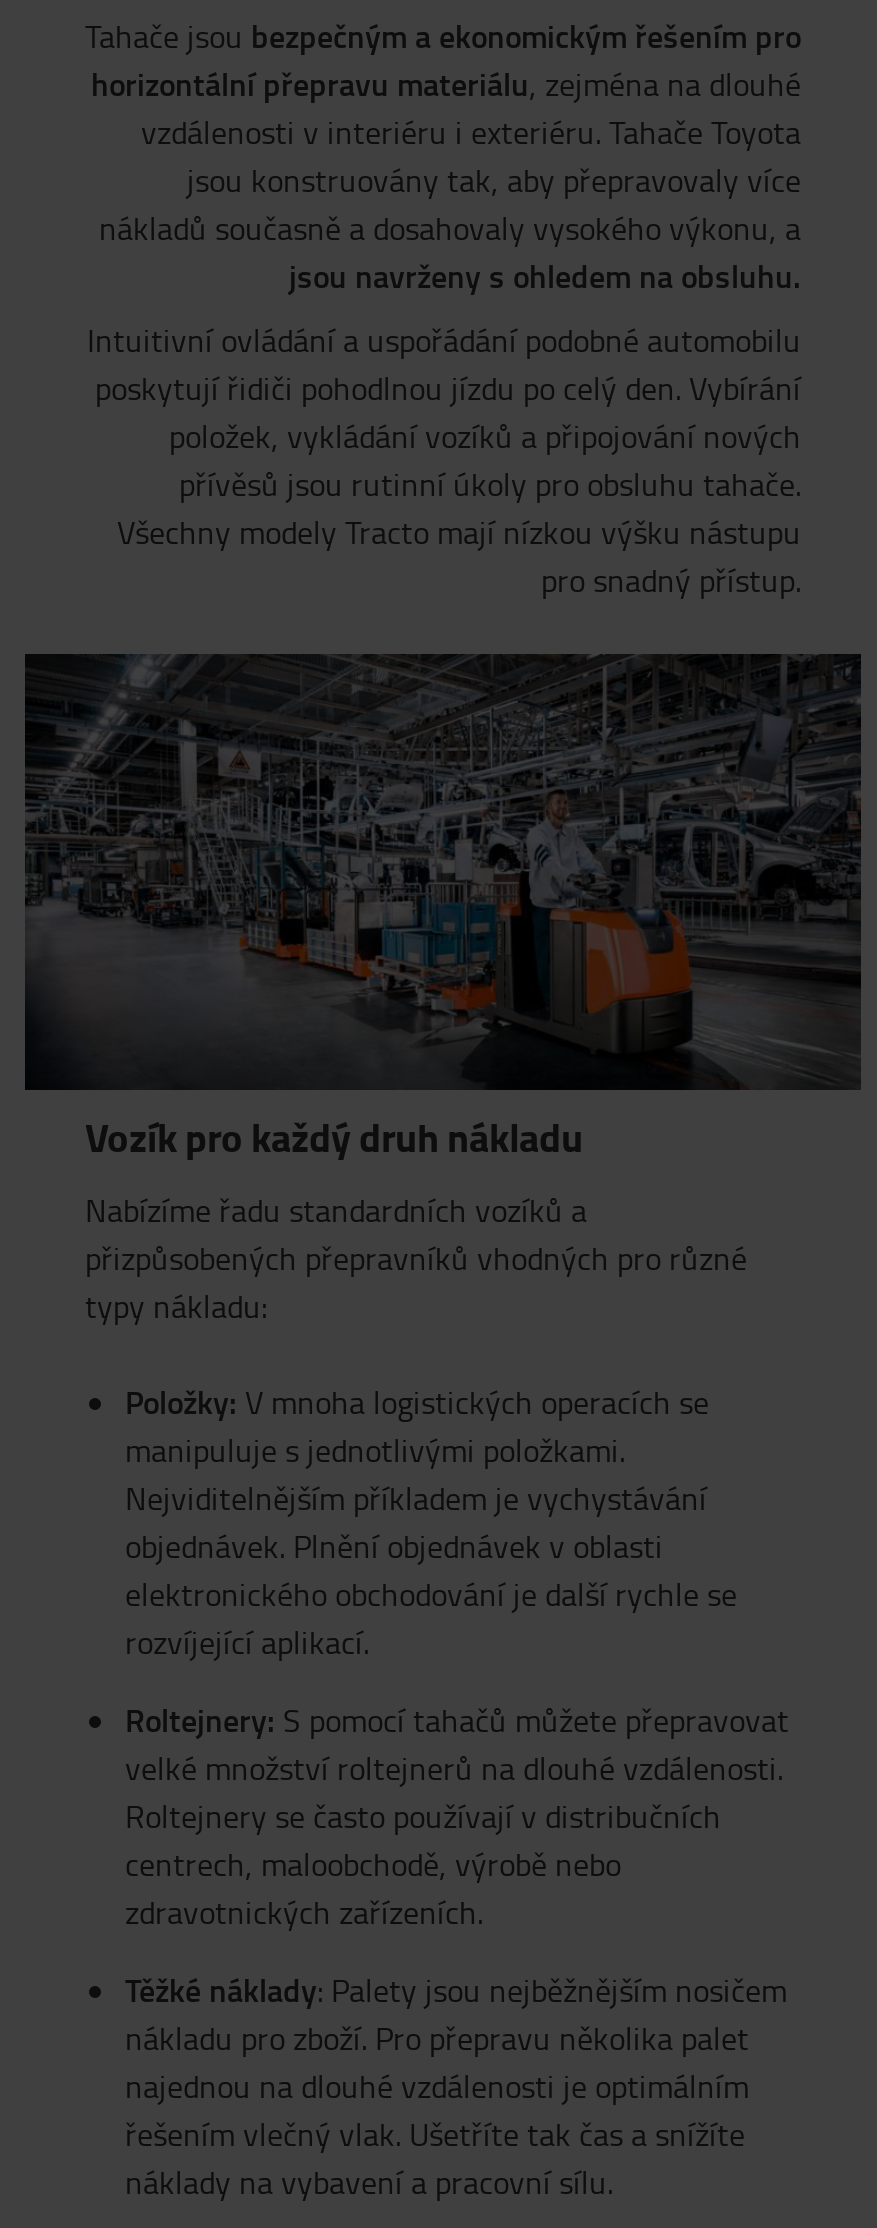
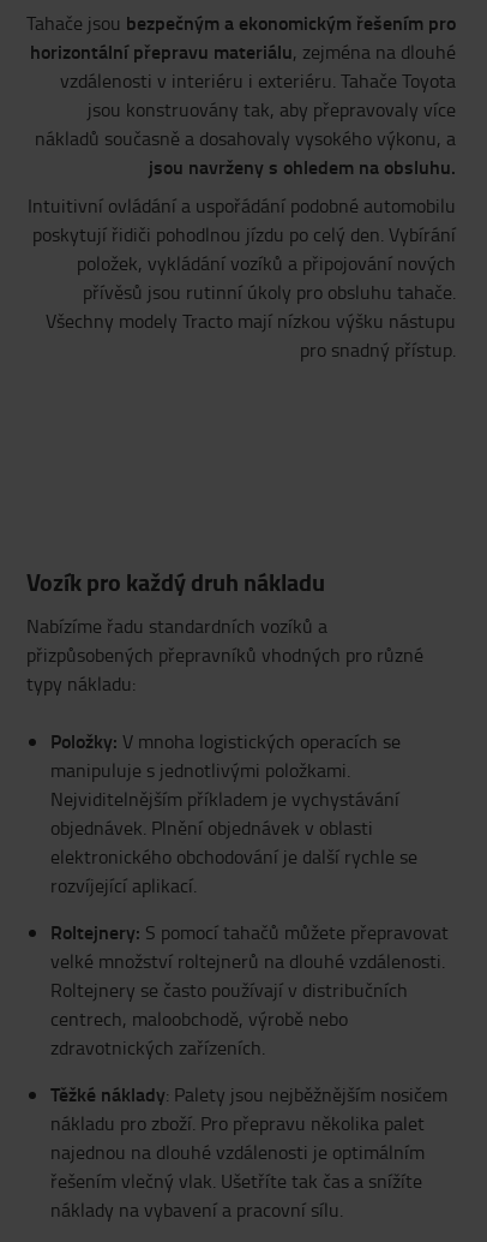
[23,652,863,1092] [image] -> none

